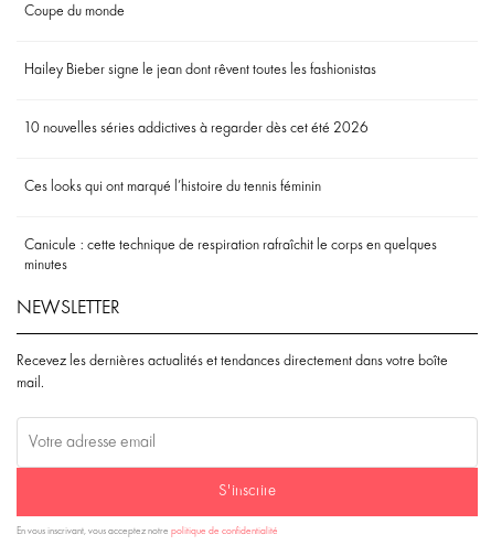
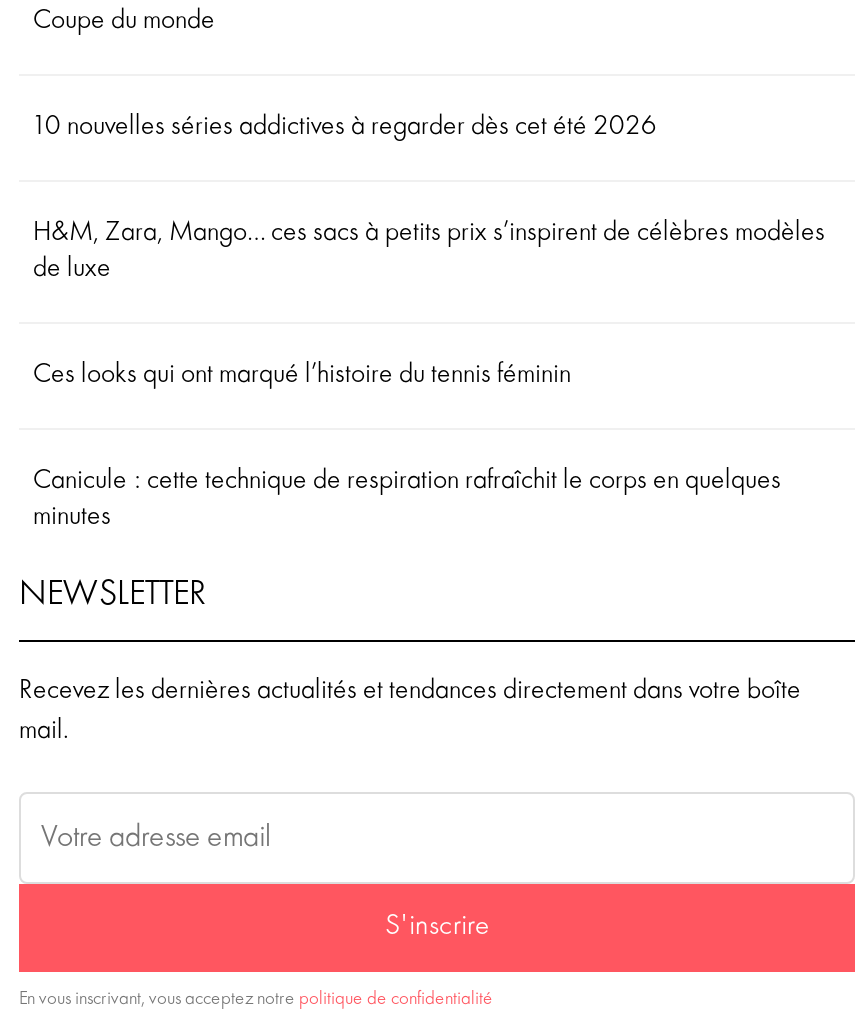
[24,63,376,77] Hailey Bieber signe le jean dont rêvent toutes les fashionistas -> none
moved [24,121,369,135] -> [33,114,657,140]: 10 nouvelles séries addictives à regarder dès cet été 2026
none -> [33,220,825,282] H&M, Zara, Mango… ces sacs à petits prix s’inspirent de célèbres modèles | de luxe

